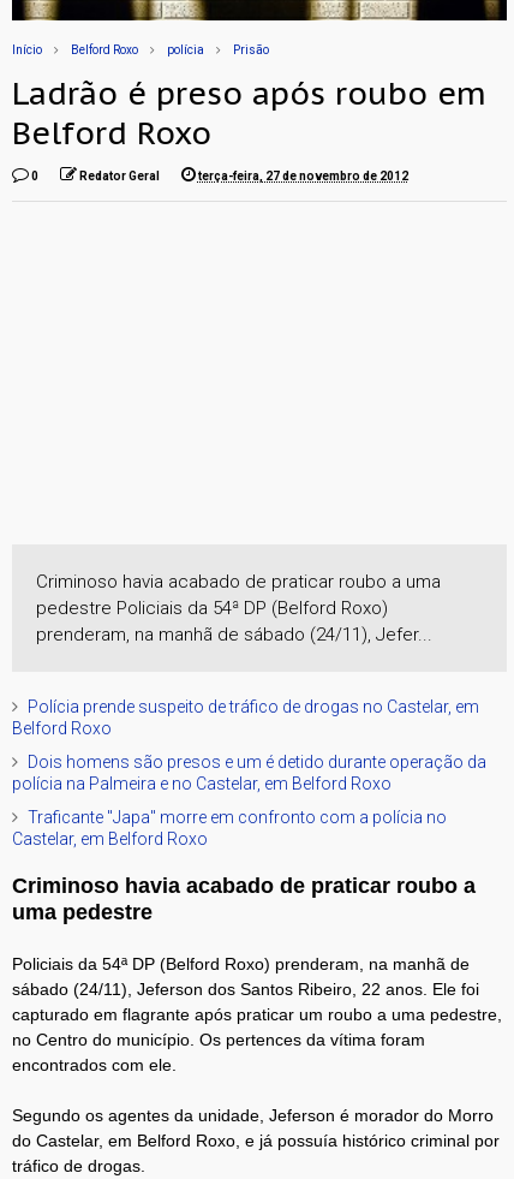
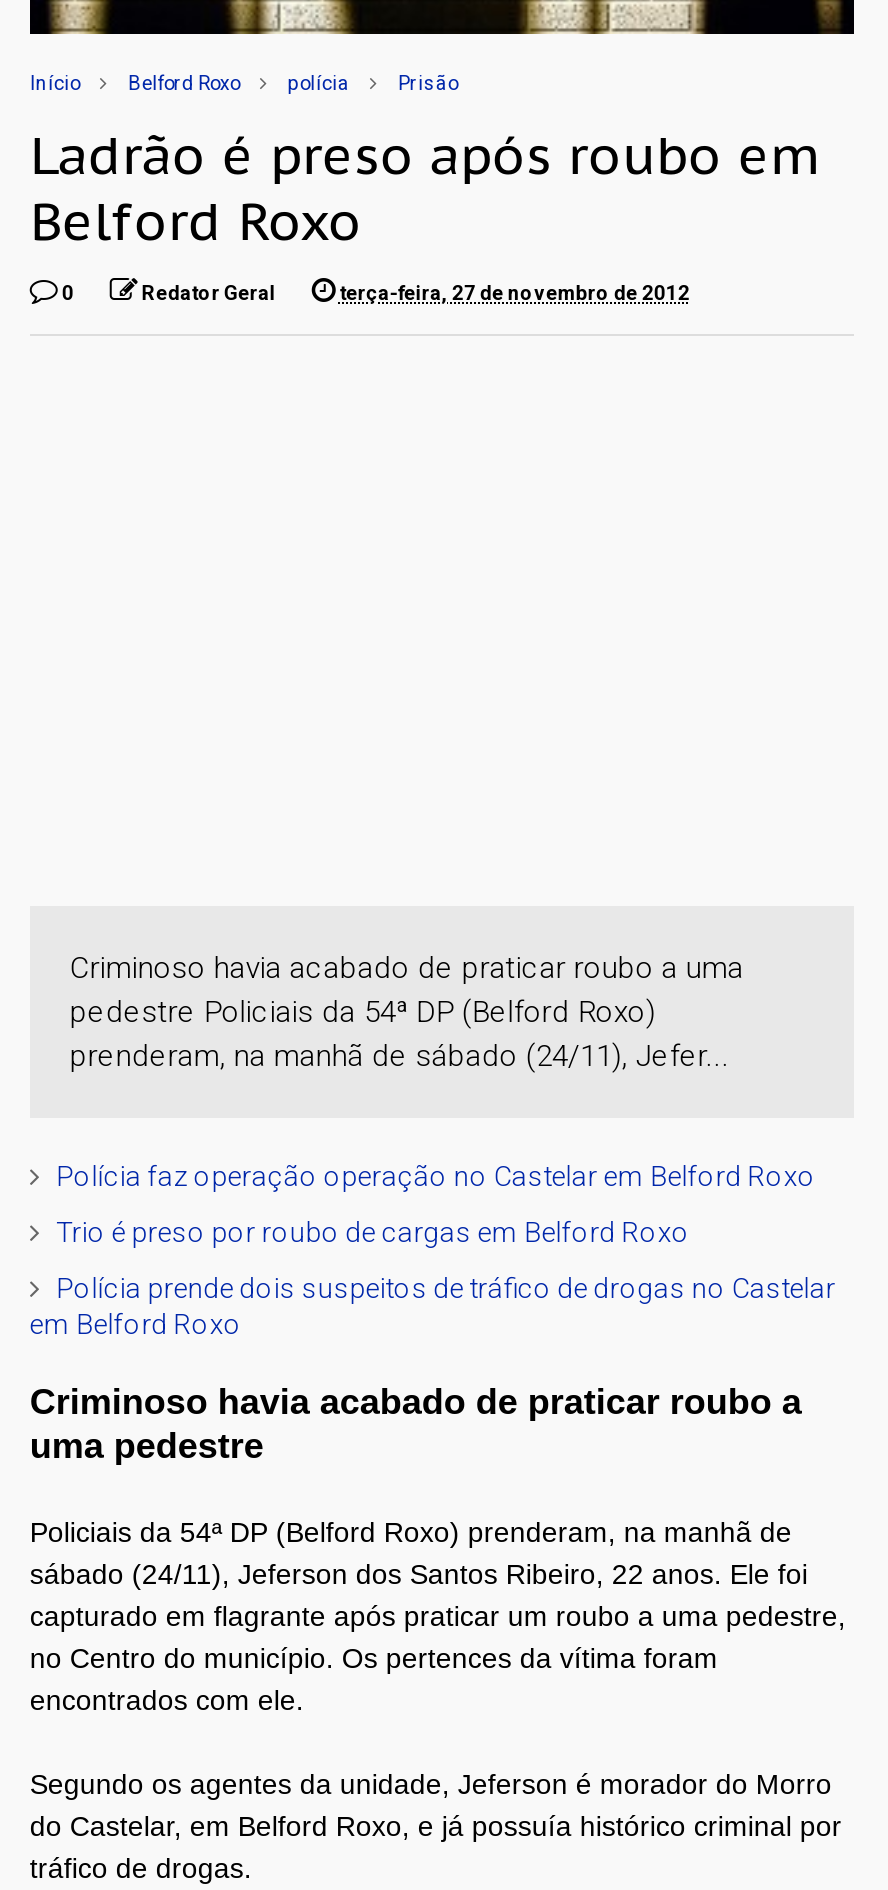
[12,697,479,738] Polícia prende suspeito de tráfico de drogas no Castelar, em | Belford Roxo -> [56,1160,816,1192] Polícia faz operação operação no Castelar em Belford Roxo
[12,752,486,793] Dois homens são presos e um é detido durante operação da | polícia na Palmeira e no Castelar, em Belford Roxo -> [56,1216,690,1248] Trio é preso por roubo de cargas em Belford Roxo
[12,808,447,848] Traficante "Japa" morre em confronto com a polícia no | Castelar, em Belford Roxo -> [30,1272,836,1340] Polícia prende dois suspeitos de tráfico de drogas no Castelar | em Belford Roxo

